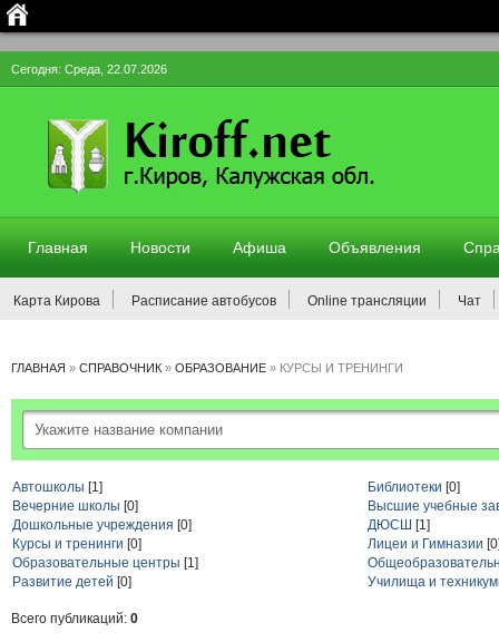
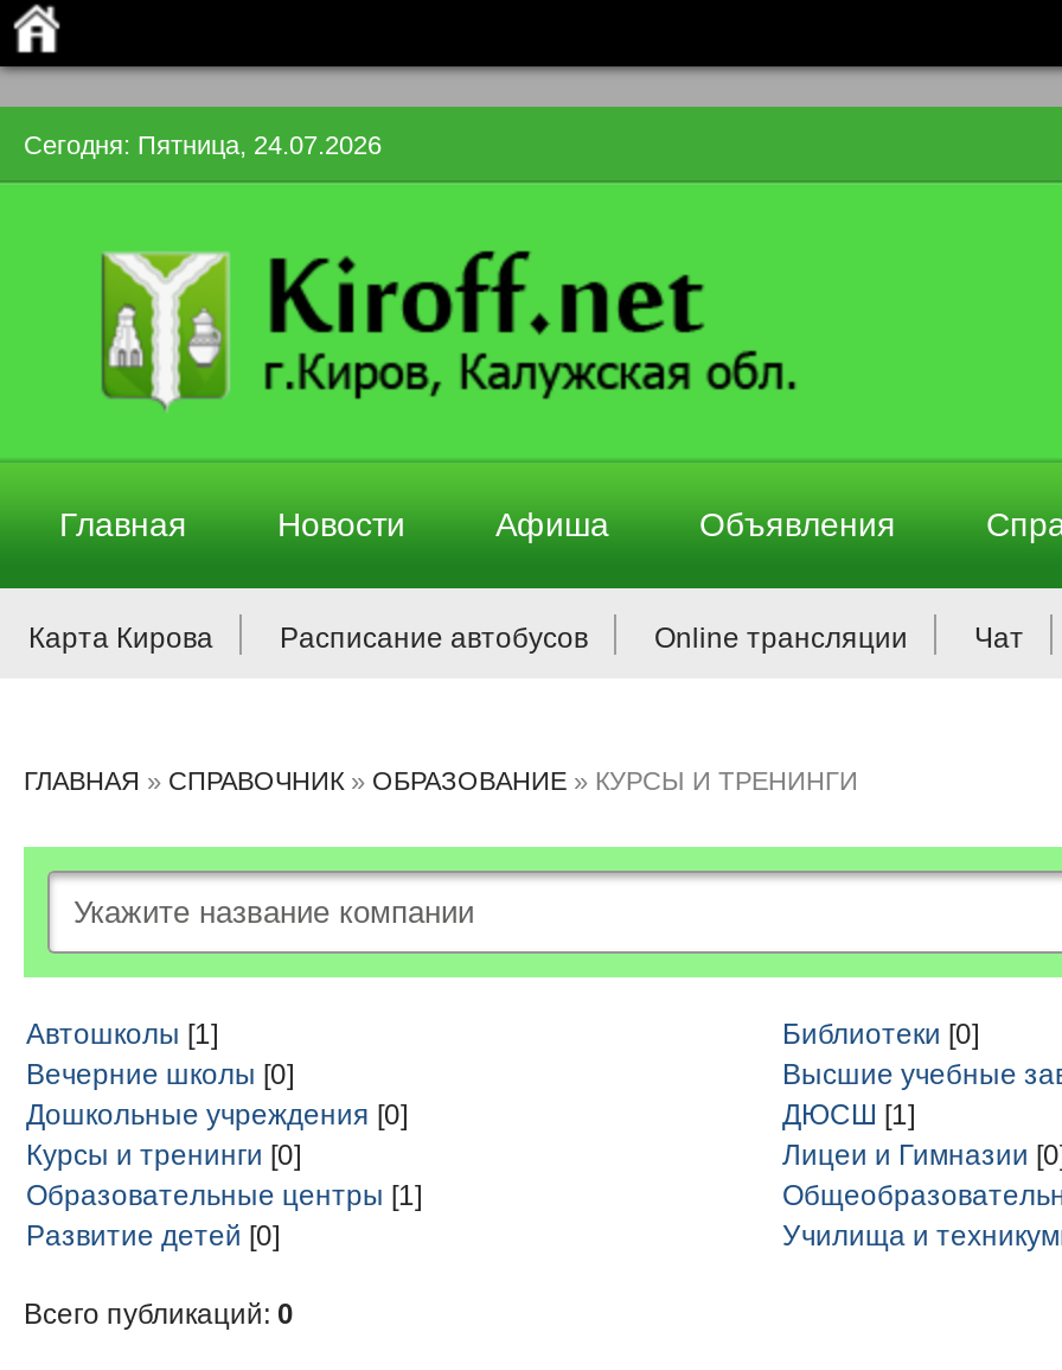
[11,62,167,76] Сегодня: Среда, 22.07.2026 -> [24,130,382,159] Сегодня: Пятница, 24.07.2026

